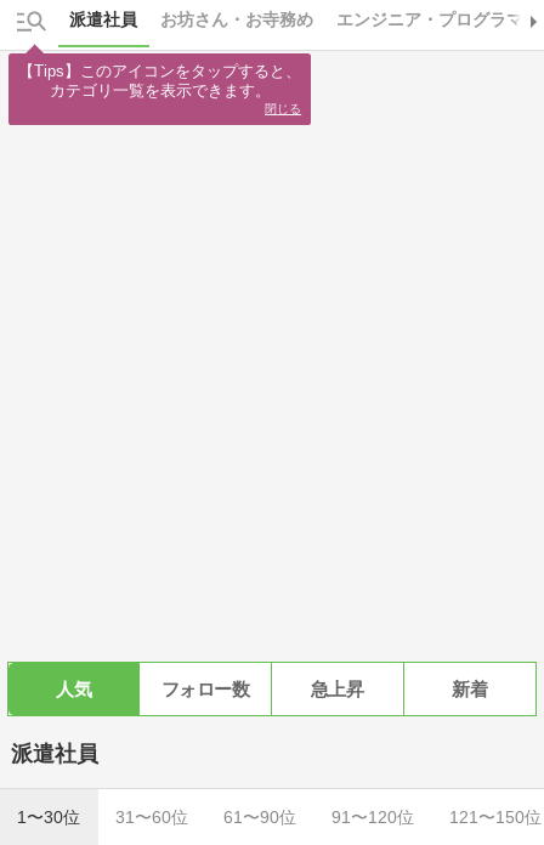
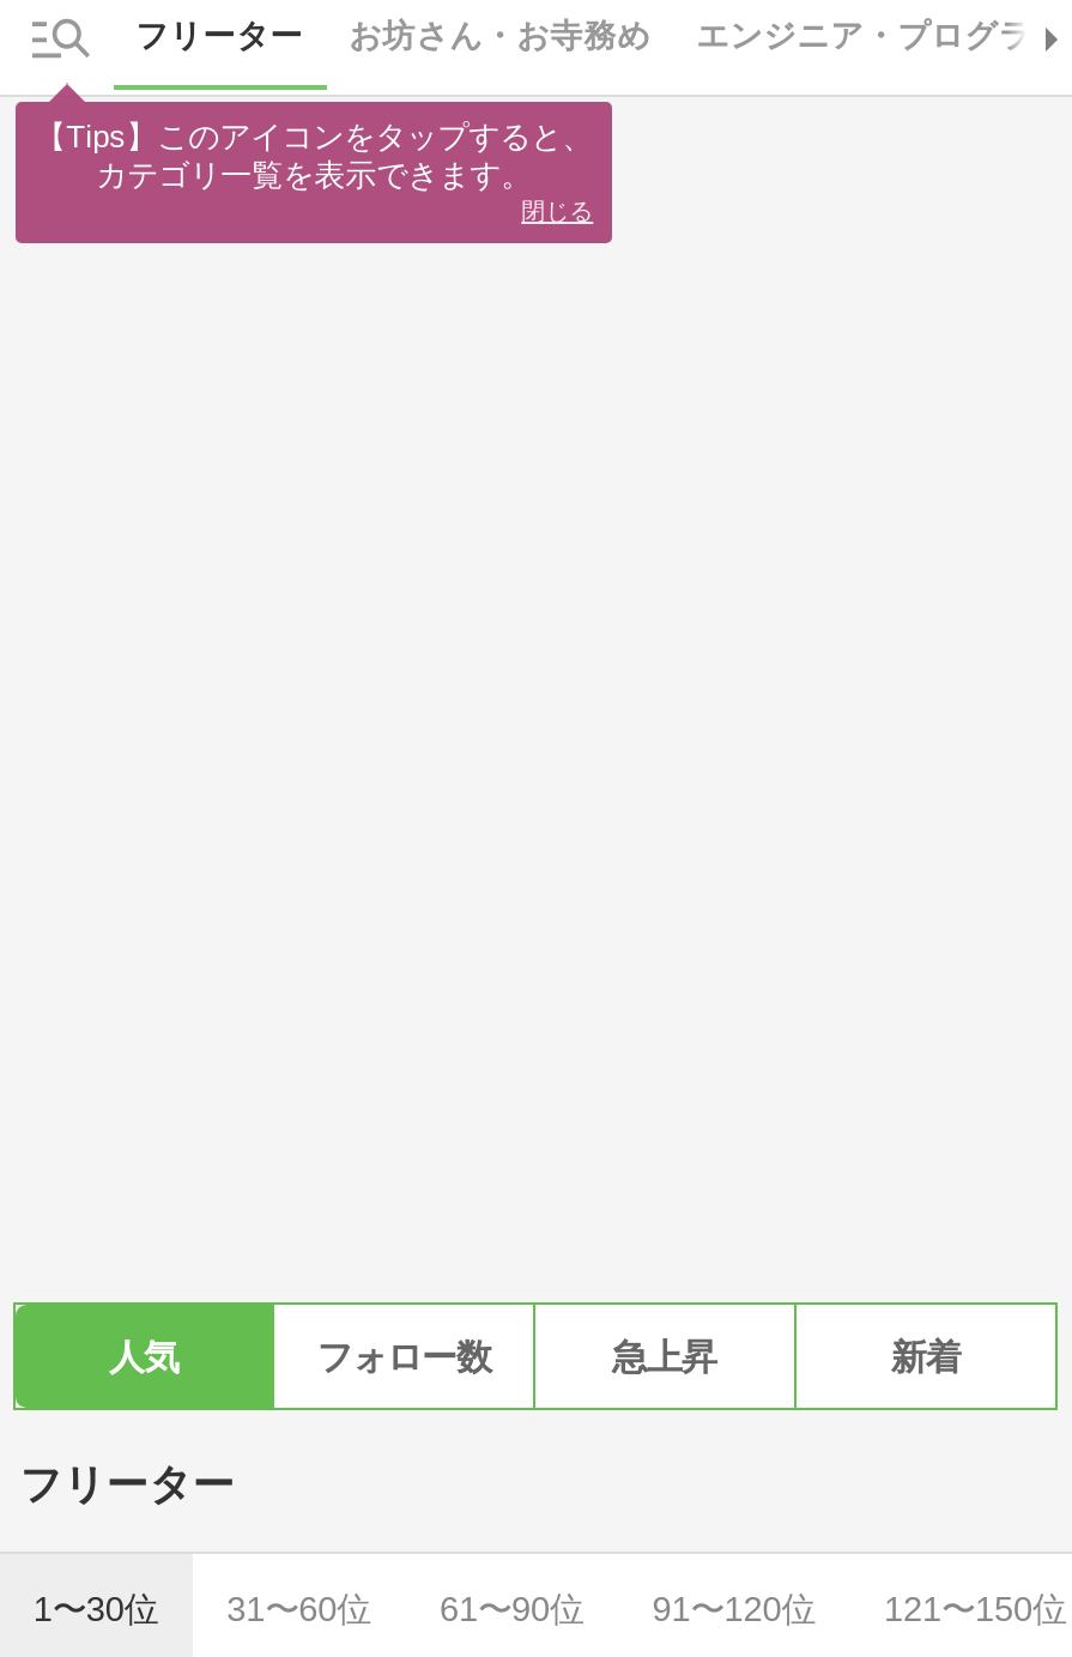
[69,11,137,29] 派遣社員 -> [136,18,303,54] フリーター
[11,742,98,766] 派遣社員 -> [20,1460,235,1508] フリーター

